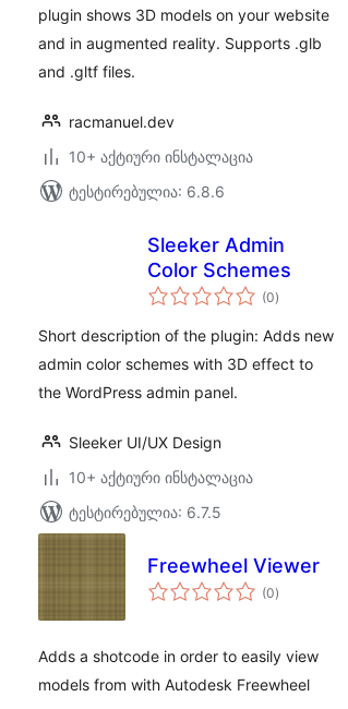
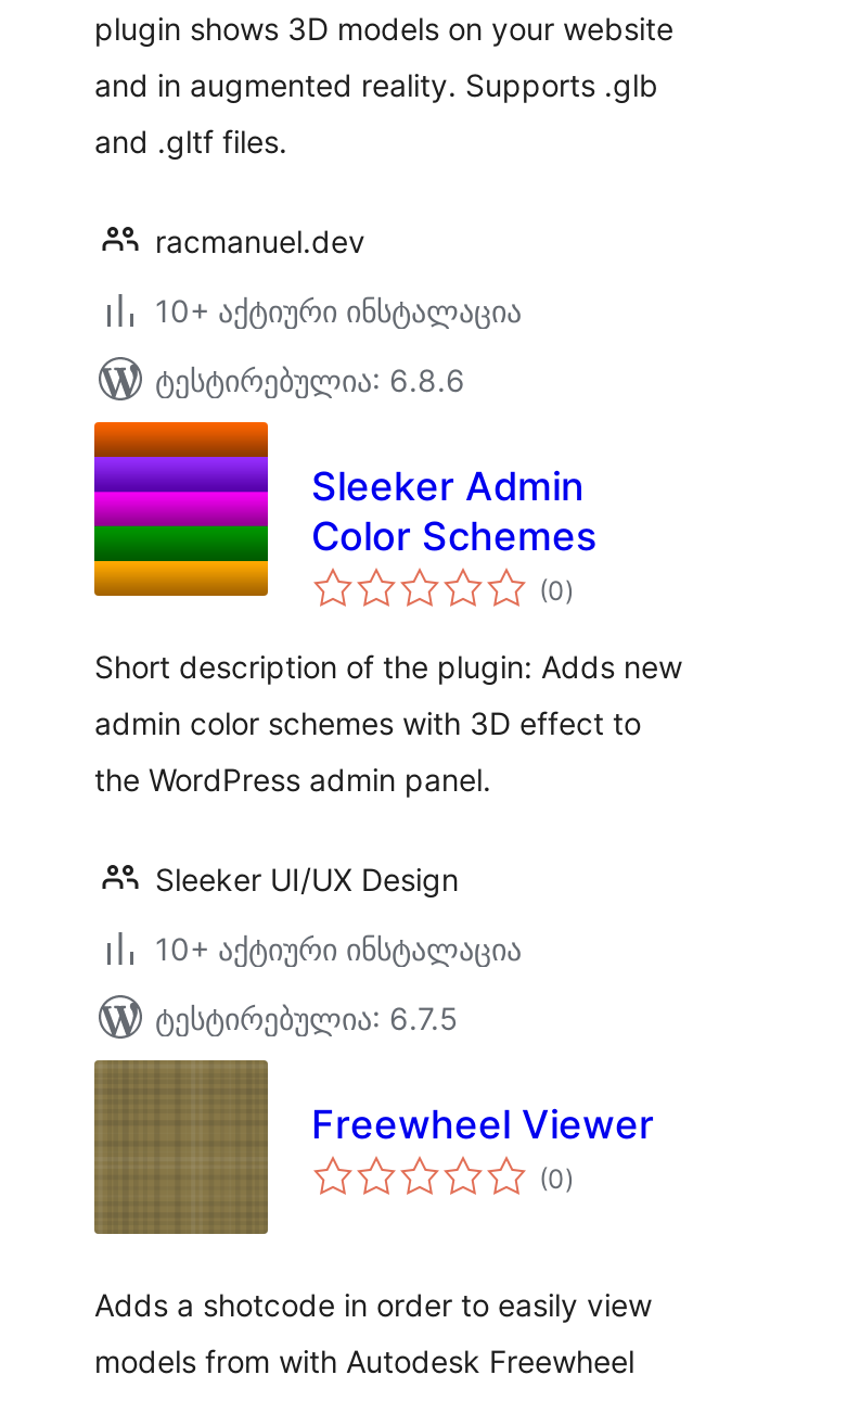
none -> [92,420,270,598] [image]

